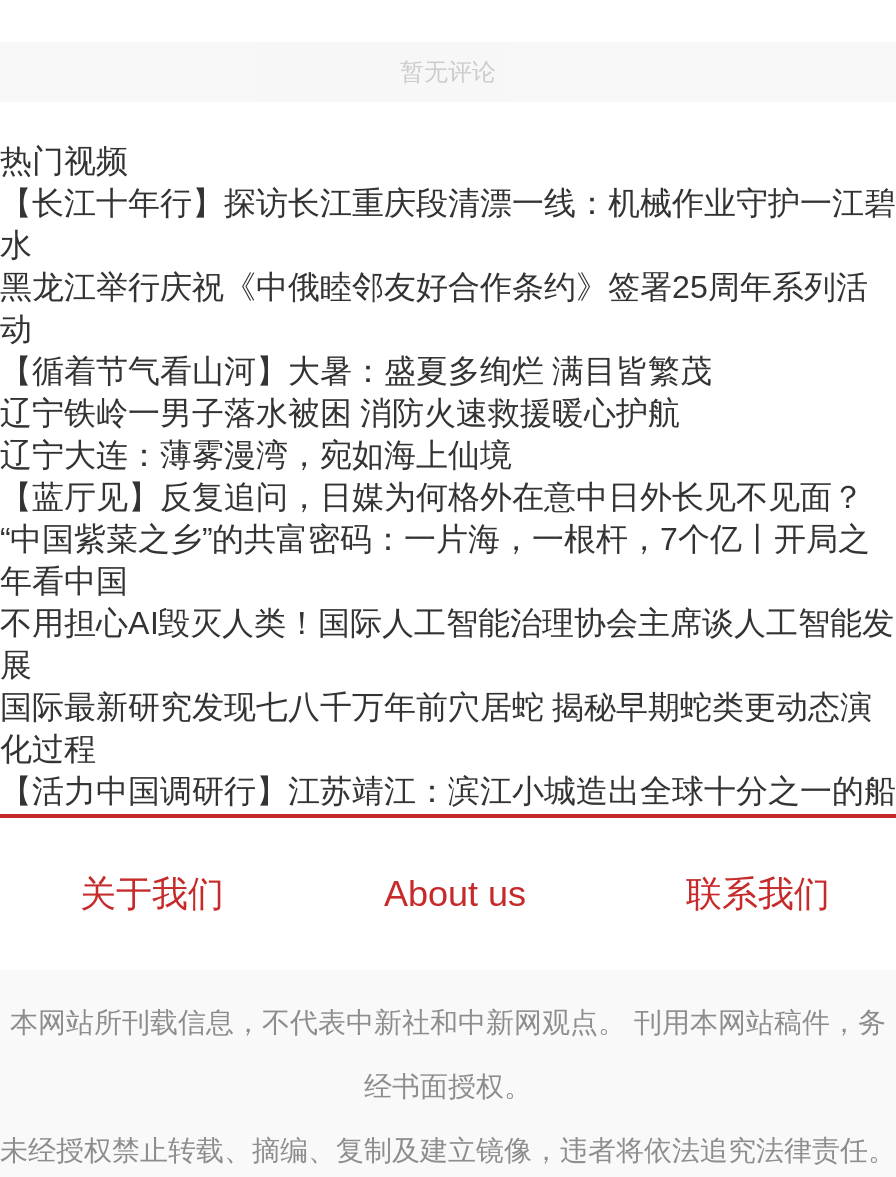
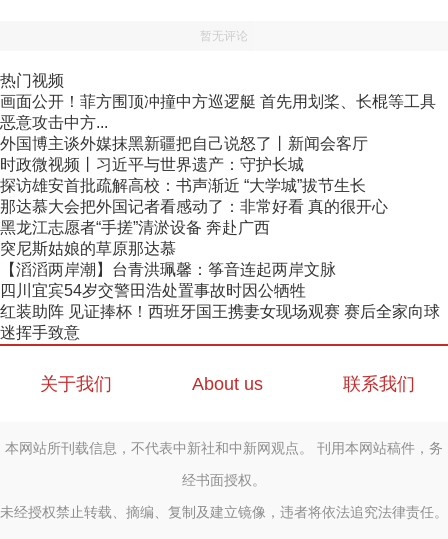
[0,186,896,808] 【长江十年行】探访长江重庆段清漂一线：机械作业守护一江碧 | 水 | 黑龙江举行庆祝《中俄睦邻友好合作条约》签署25周年系列活 | 动 | 【循着节气看山河】大暑：盛夏多绚烂 满目皆繁茂 | 辽宁铁岭一男子落水被困 消防火速救援暖心护航 | 辽宁大连：薄雾漫湾，宛如海上仙境 | 【蓝厅见】反复追问，日媒为何格外在意中日外长见不见面？ | “中国紫菜之乡”的共富密码：一片海，一根杆，7个亿丨开局之 | 年看中国 | 不用担心AI毁灭人类！国际人工智能治理协会主席谈人工智能发 | 展 | 国际最新研究发现七八千万年前穴居蛇 揭秘早期蛇类更动态演 | 化过程 | 【活力中国调研行】江苏靖江：滨江小城造出全球十分之一的船 -> [0,93,440,341] 画面公开！菲方围顶冲撞中方巡逻艇 首先用划桨、长棍等工具 | 恶意攻击中方... | 外国博主谈外媒抹黑新疆把自己说怒了丨新闻会客厅 | 时政微视频丨习近平与世界遗产：守护长城 | 探访雄安首批疏解高校：书声渐近 “大学城”拔节生长 | 那达慕大会把外国记者看感动了：非常好看 真的很开心 | 黑龙江志愿者“手搓”清淤设备 奔赴广西 | 突尼斯姑娘的草原那达慕 | 【滔滔两岸潮】台青洪珮馨：筝音连起两岸文脉 | 四川宜宾54岁交警田浩处置事故时因公牺牲 | 红装助阵 见证捧杯！西班牙国王携妻女现场观赛 赛后全家向球 | 迷挥手致意

